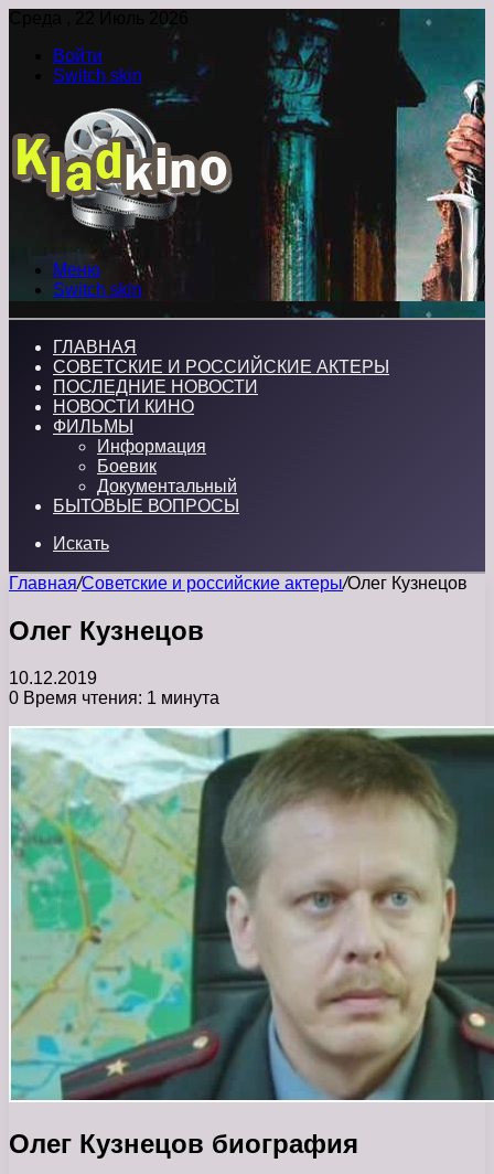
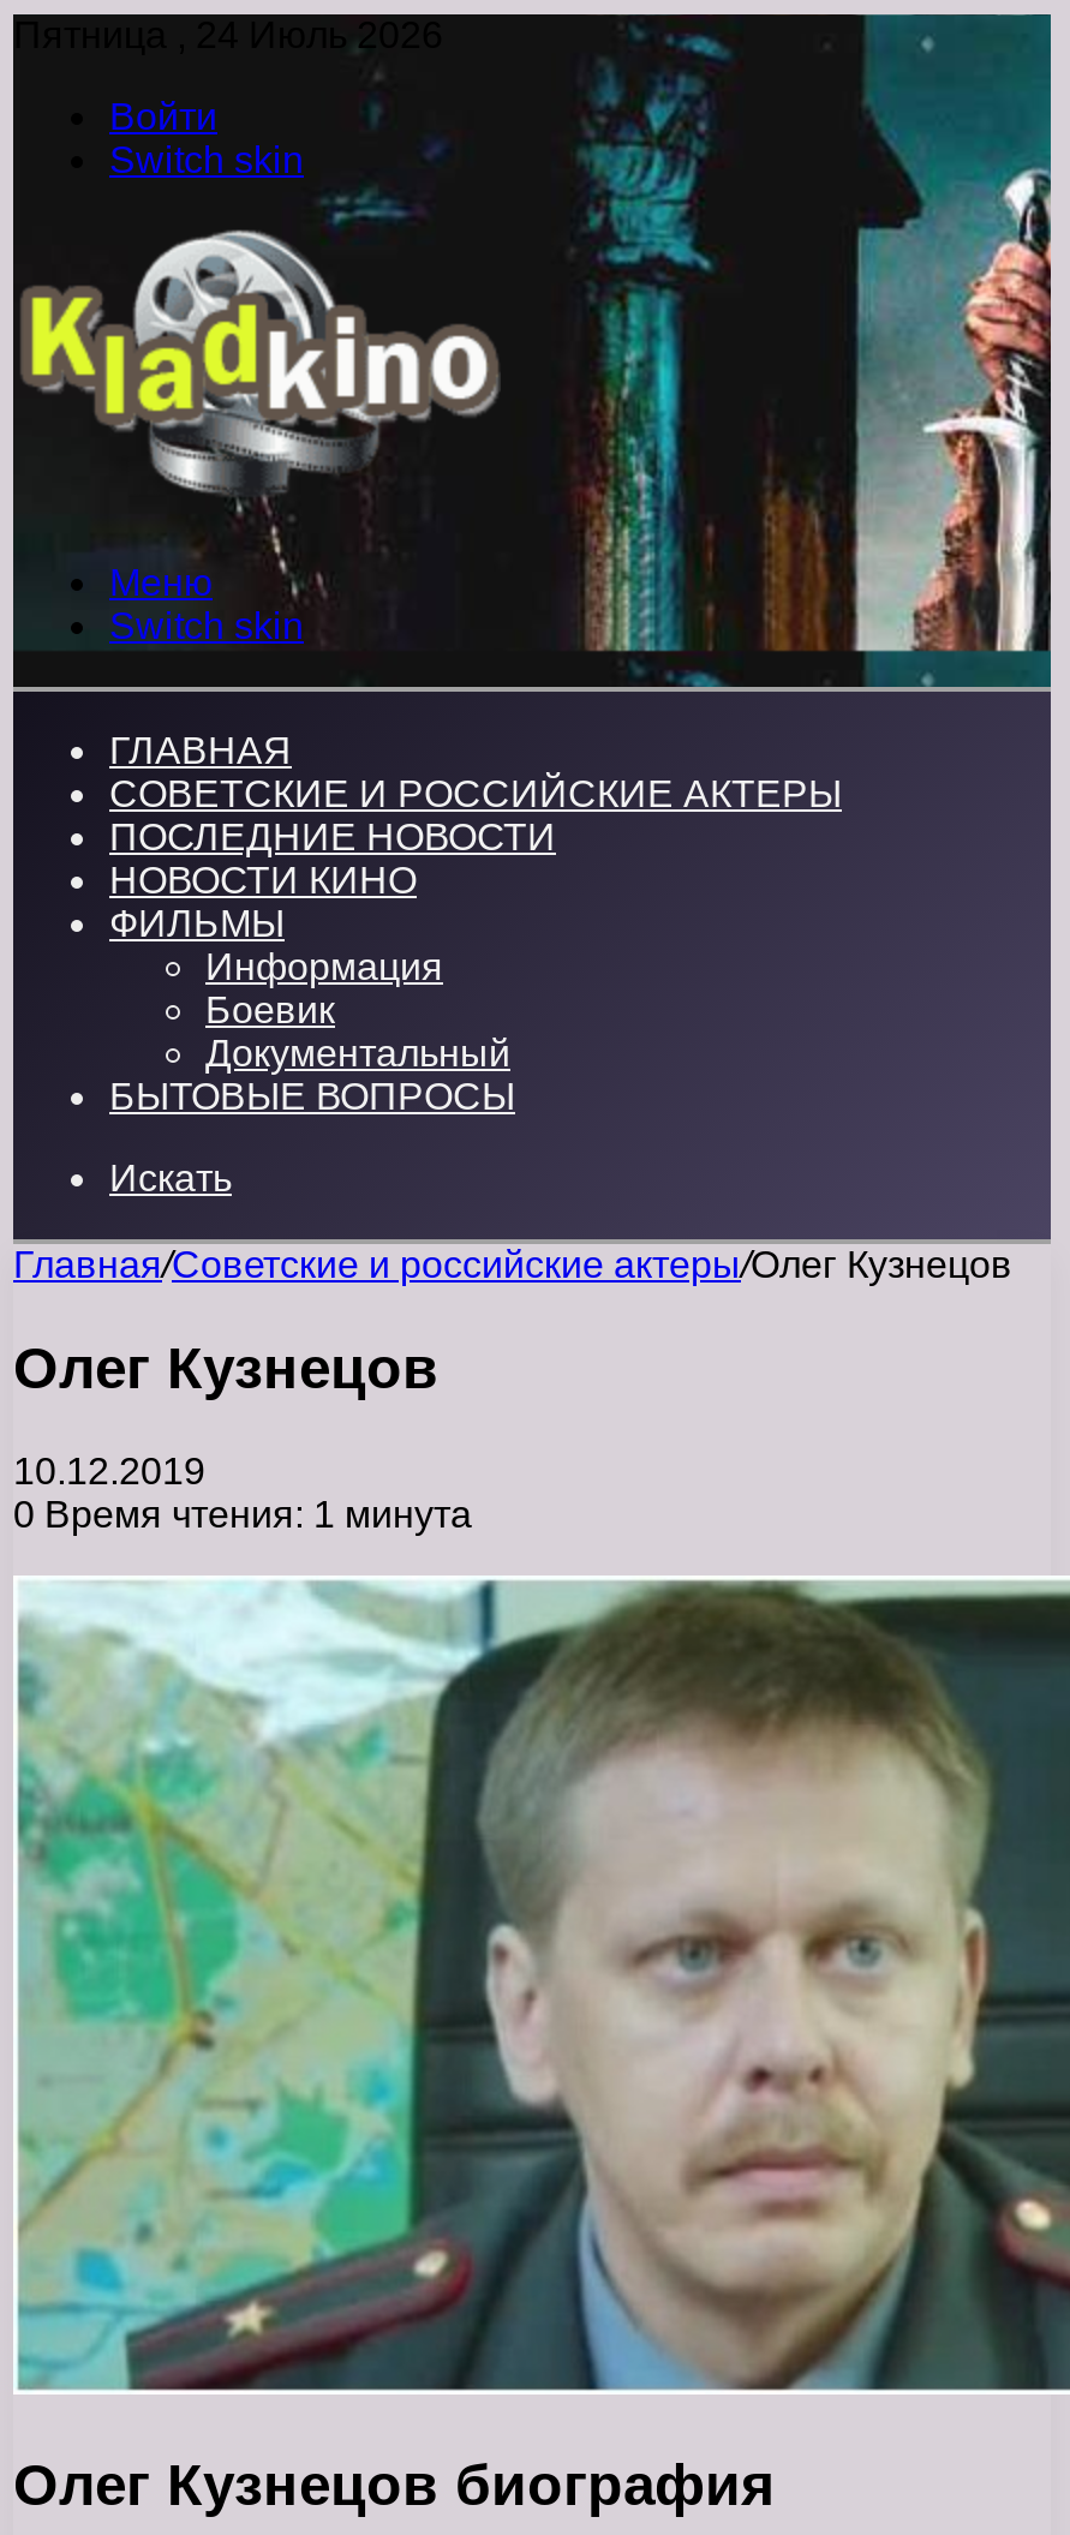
[9,9,189,28] Среда , 22 Июль 2026 -> [13,14,443,55] Пятница , 24 Июль 2026

